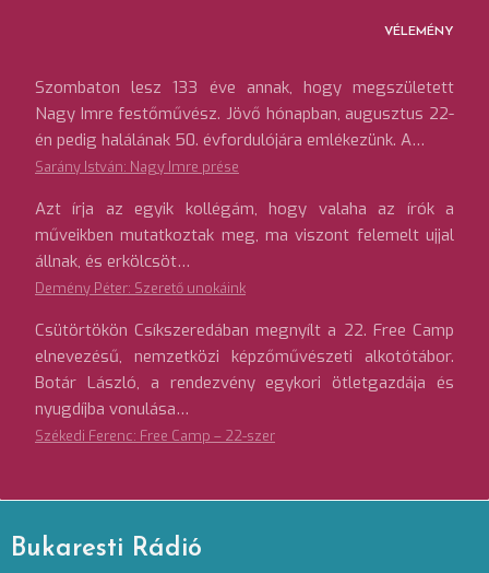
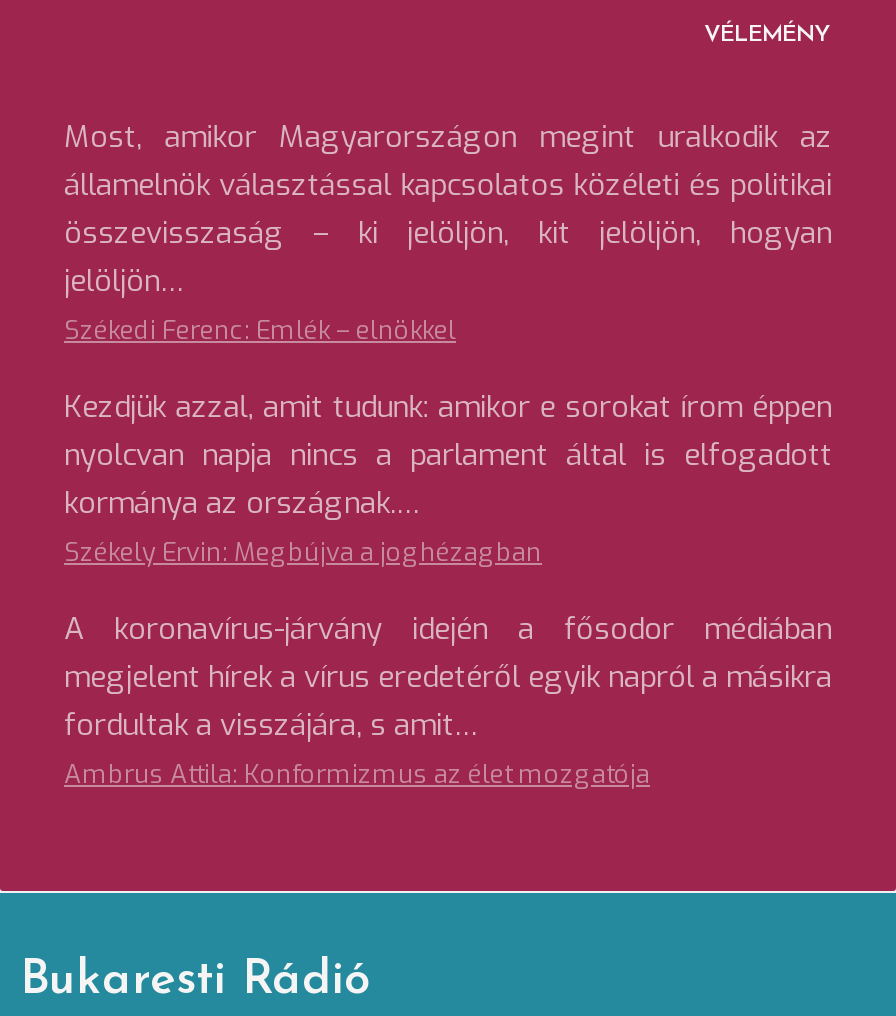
[35,77,454,176] Szombaton lesz 133 éve annak, hogy megszületett | Nagy Imre festőművész. Jövő hónapban, augusztus 22- | én pedig halálának 50. évfordulójára emlékezünk. A… | Sarány István: Nagy Imre prése -> [64,118,832,348] Most, amikor Magyarországon megint uralkodik az | államelnök választással kapcsolatos közéleti és politikai | összevisszaság – ki jelöljön, kit jelöljön, hogyan | jelöljön… | Székedi Ferenc: Emlék – elnökkel
[35,198,454,298] Azt írja az egyik kollégám, hogy valaha az írók a | műveikben mutatkoztak meg, ma viszont felemelt ujjal | állnak, és erkölcsöt… | Demény Péter: Szerető unokáink -> [64,388,832,570] Kezdjük azzal, amit tudunk: amikor e sorokat írom éppen | nyolcvan napja nincs a parlament által is elfogadott | kormánya az országnak.… | Székely Ervin: Megbújva a joghézagban
[35,319,454,445] Csütörtökön Csíkszeredában megnyílt a 22. Free Camp | elnevezésű, nemzetközi képzőművészeti alkotótábor. | Botár László, a rendezvény egykori ötletgazdája és | nyugdíjba vonulása… | Székedi Ferenc: Free Camp – 22-szer -> [64,610,832,792] A koronavírus-járvány idején a fősodor médiában | megjelent hírek a vírus eredetéről egyik napról a másikra | fordultak a visszájára, s amit… | Ambrus Attila: Konformizmus az élet mozgatója

